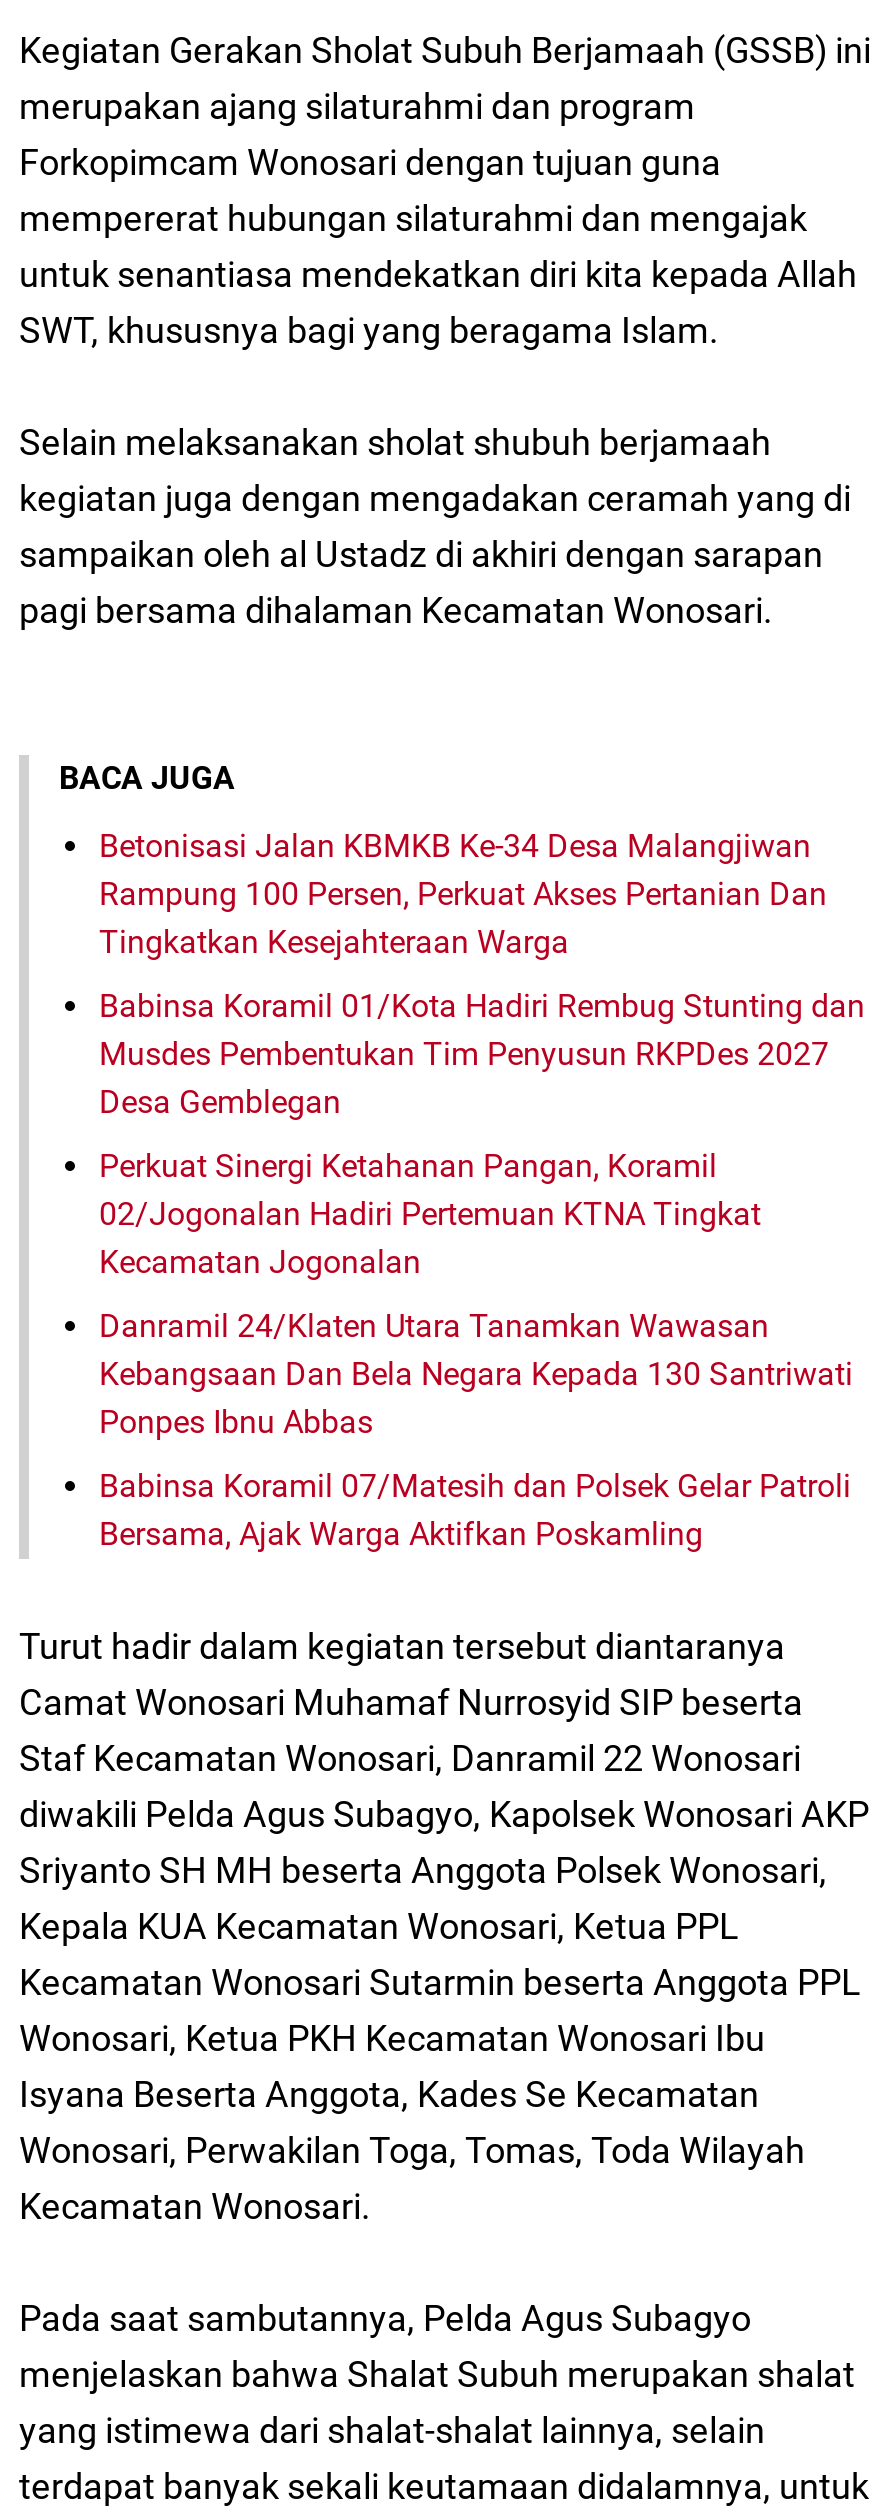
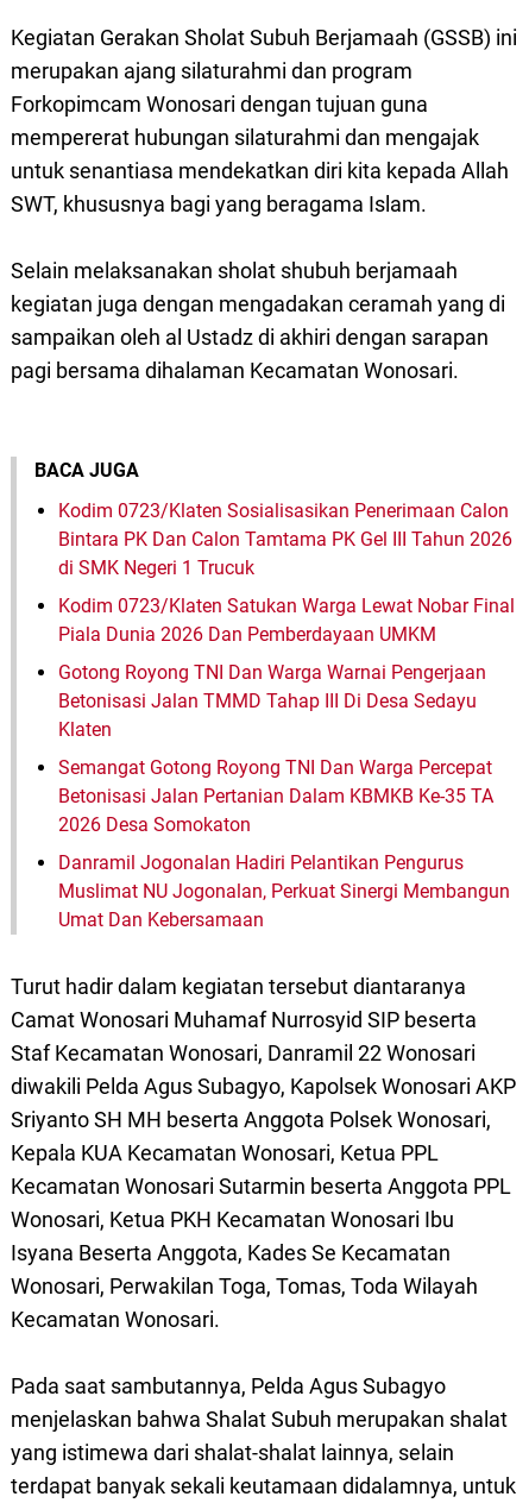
[99,826,827,960] Betonisasi Jalan KBMKB Ke-34 Desa Malangjiwan | Rampung 100 Persen, Perkuat Akses Pertanian Dan | Tingkatkan Kesejahteraan Warga -> [58,500,512,579] Kodim 0723/Klaten Sosialisasikan Penerimaan Calon | Bintara PK Dan Calon Tamtama PK Gel III Tahun 2026 | di SMK Negeri 1 Trucuk
[99,986,865,1120] Babinsa Koramil 01/Kota Hadiri Rembug Stunting dan | Musdes Pembentukan Tim Penyusun RKPDes 2027 | Desa Gemblegan -> [58,595,515,646] Kodim 0723/Klaten Satukan Warga Lewat Nobar Final | Piala Dunia 2026 Dan Pemberdayaan UMKM
[99,1146,761,1280] Perkuat Sinergi Ketahanan Pangan, Koramil | 02/Jogonalan Hadiri Pertemuan KTNA Tingkat | Kecamatan Jogonalan -> [58,661,486,741] Gotong Royong TNI Dan Warga Warnai Pengerjaan | Betonisasi Jalan TMMD Tahap III Di Desa Sedayu | Klaten
[99,1306,853,1440] Danramil 24/Klaten Utara Tanamkan Wawasan | Kebangsaan Dan Bela Negara Kepada 130 Santriwati | Ponpes Ibnu Abbas -> [58,756,493,836] Semangat Gotong Royong TNI Dan Warga Percepat | Betonisasi Jalan Pertanian Dalam KBMKB Ke-35 TA | 2026 Desa Somokaton
[99,1466,851,1552] Babinsa Koramil 07/Matesih dan Polsek Gelar Patroli | Bersama, Ajak Warga Aktifkan Poskamling -> [58,852,510,931] Danramil Jogonalan Hadiri Pelantikan Pengurus | Muslimat NU Jogonalan, Perkuat Sinergi Membangun | Umat Dan Kebersamaan

